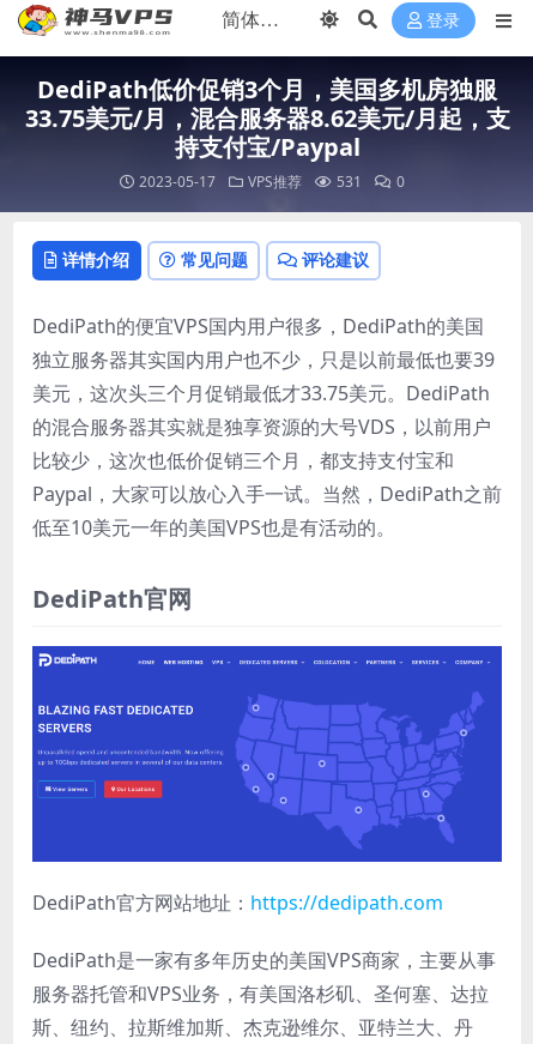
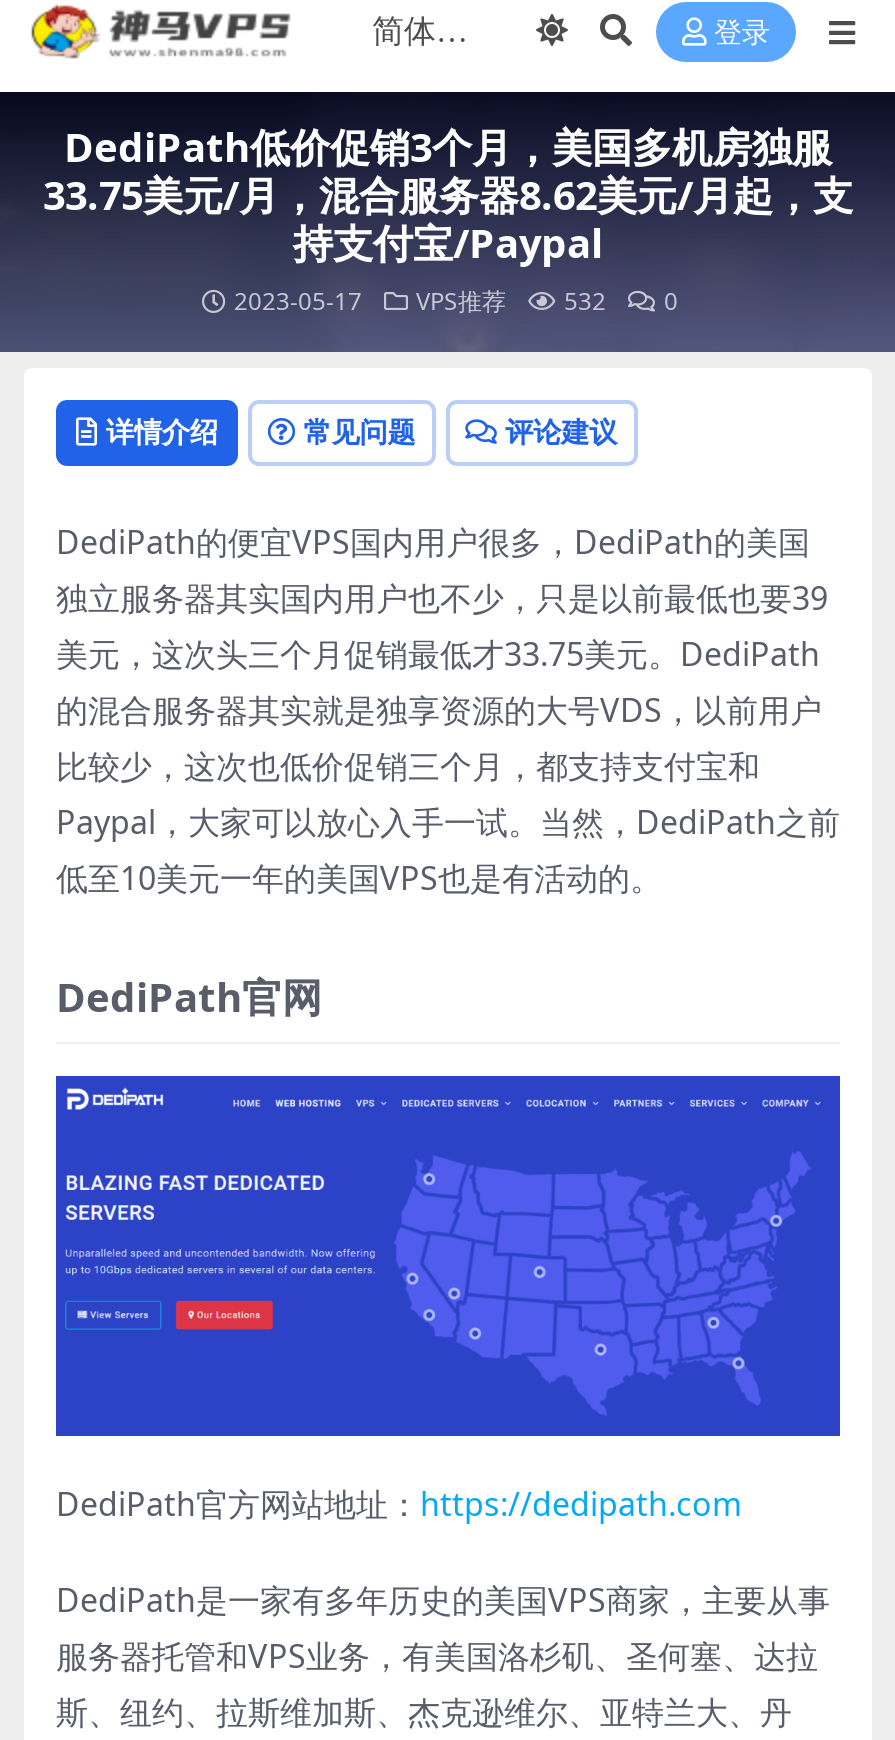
[139,171,405,192] 2023-05-17 VPS推荐 531 0 -> [234,284,678,318] 2023-05-17 VPS推荐 532 0

